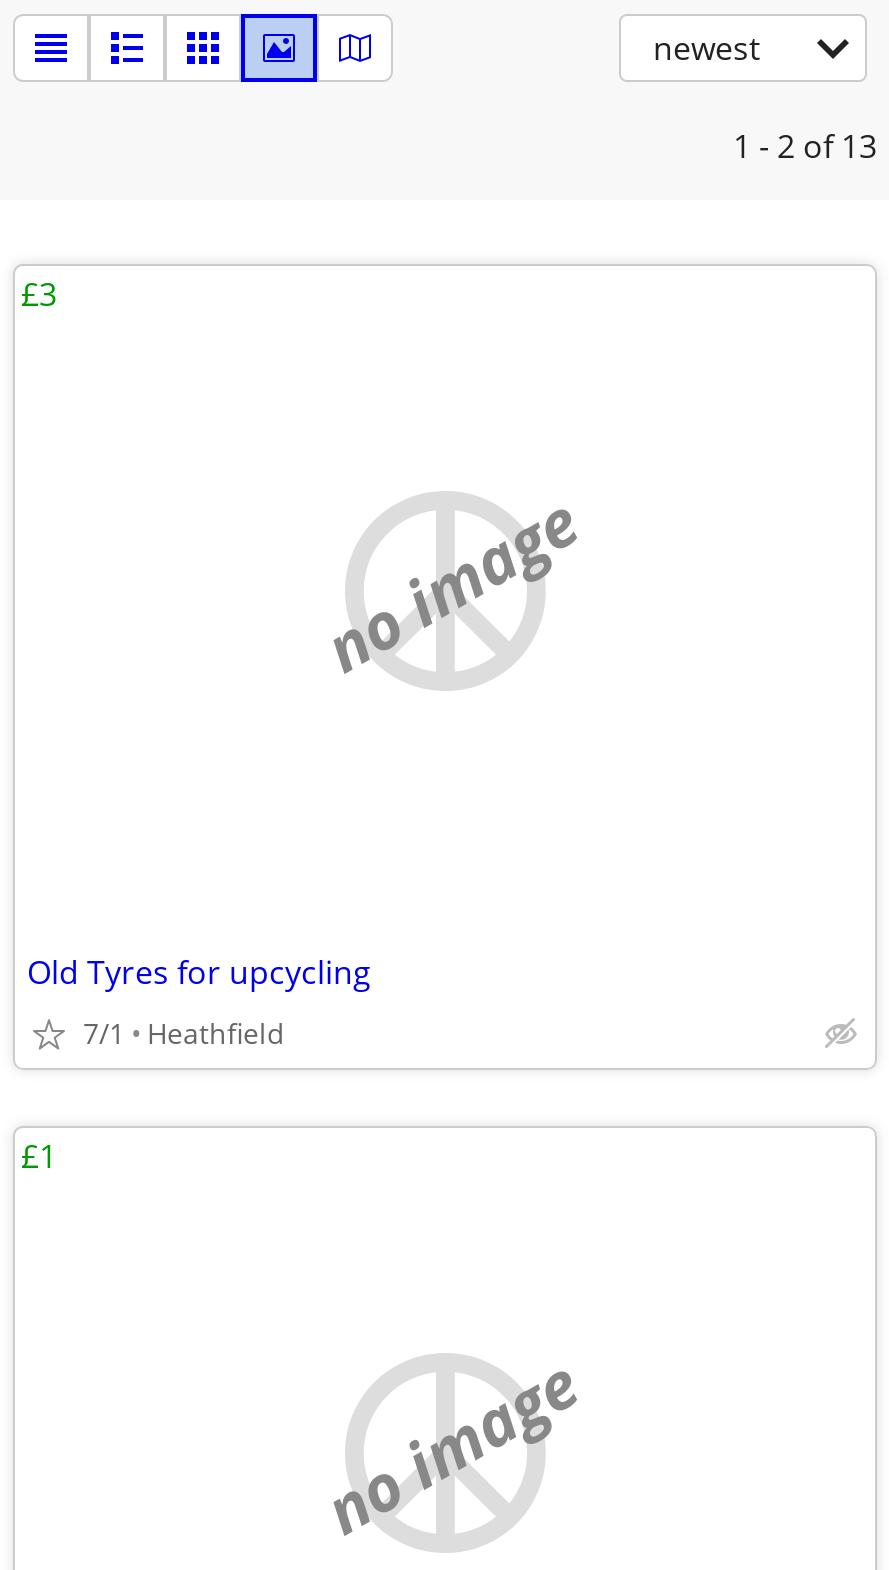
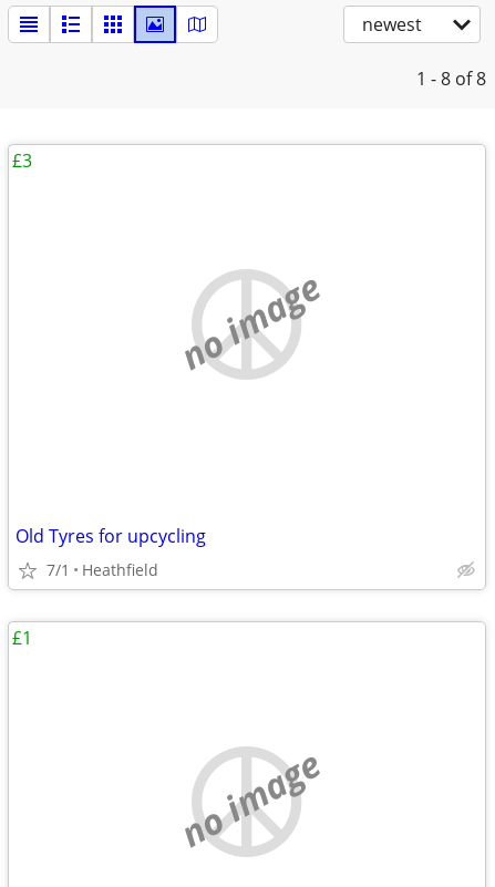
[733,124,877,168] 1 - 2 of 13 -> [416,66,486,91] 1 - 8 of 8

